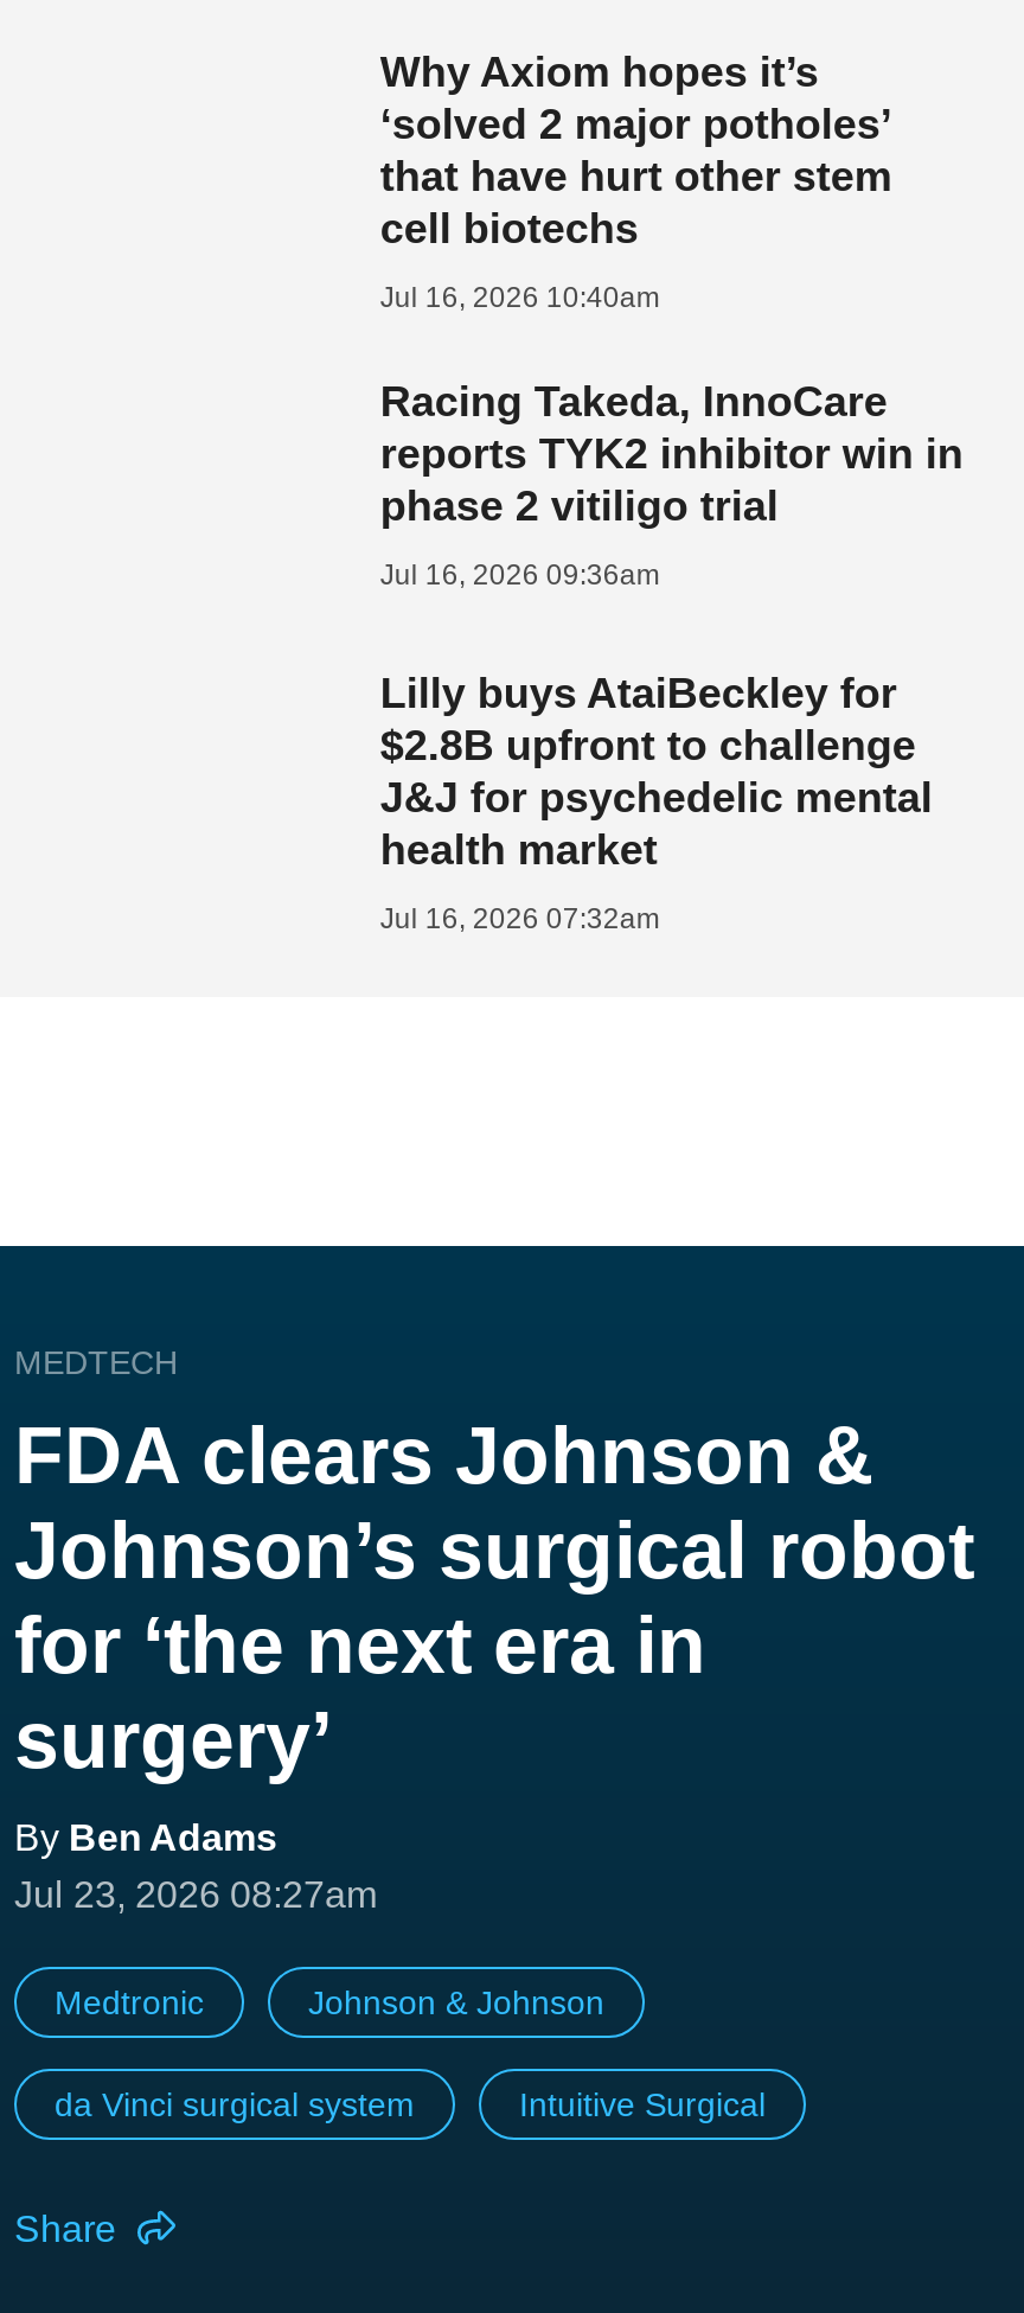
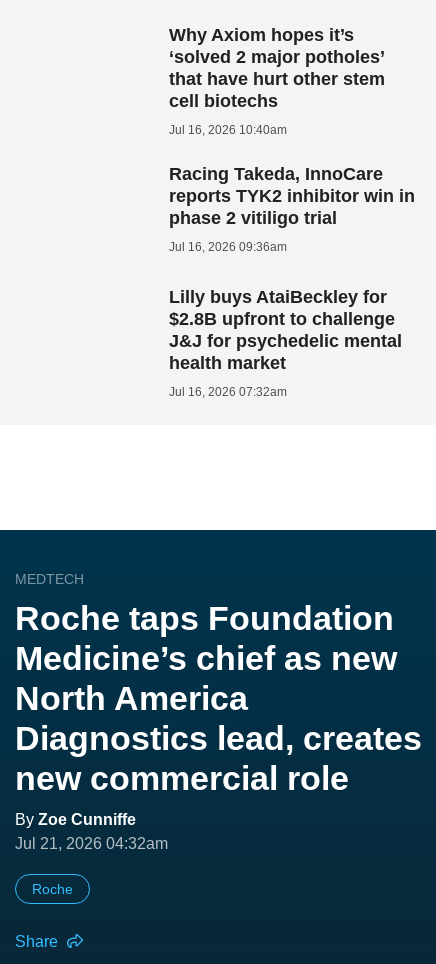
[14,1409,974,2123] FDA clears Johnson & | Johnson’s surgical robot | for ‘the next era in | surgery’ | By Ben Adams | Jul 23, 2026 08:27am | Medtronic | Johnson & Johnson | da Vinci surgical system | Intuitive Surgical -> [15,599,422,897] Roche taps Foundation | Medicine’s chief as new | North America | Diagnostics lead, creates | new commercial role | By Zoe Cunniffe | Jul 21, 2026 04:32am | Roche

